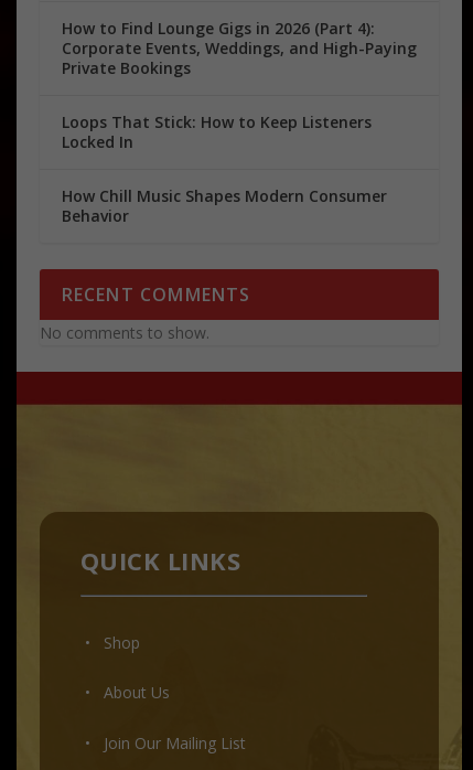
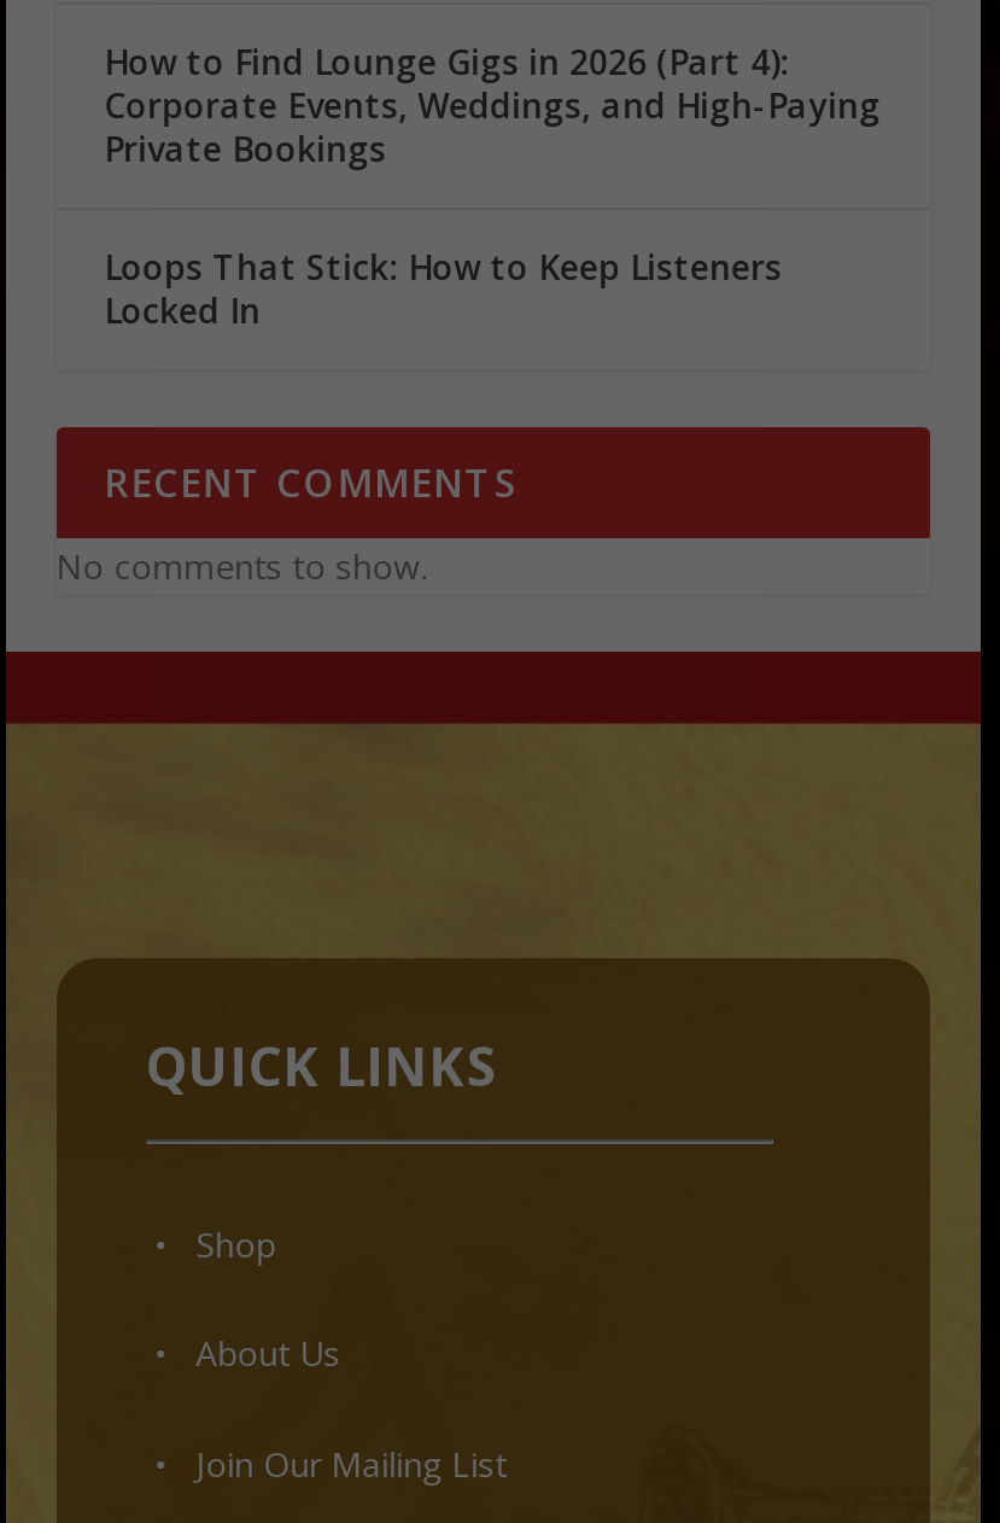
[61,185,387,226] How Chill Music Shapes Modern Consumer | Behavior -> none

